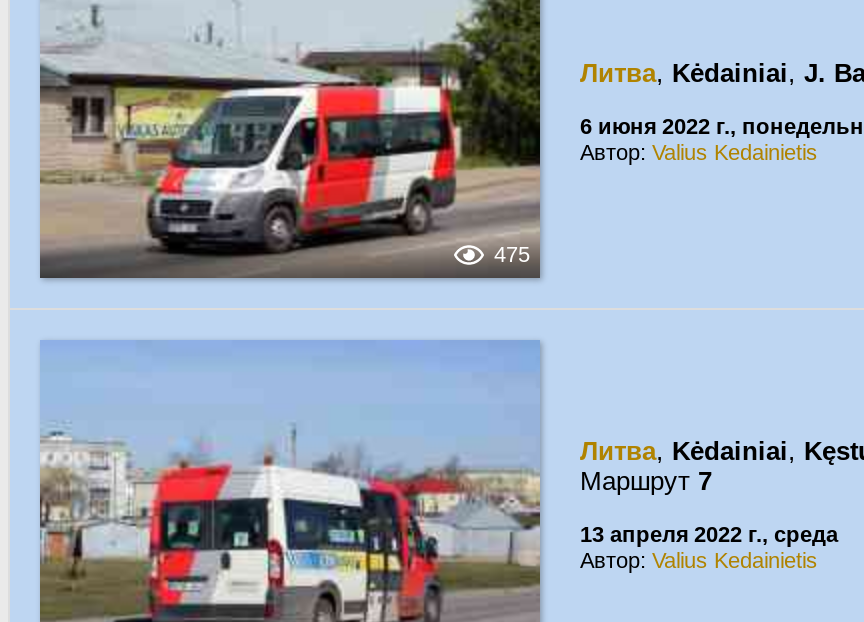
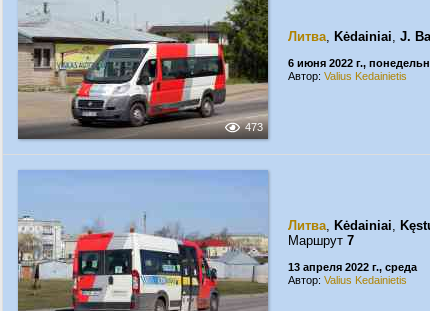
[494,242,530,266] 475 -> [245,121,263,133] 473

